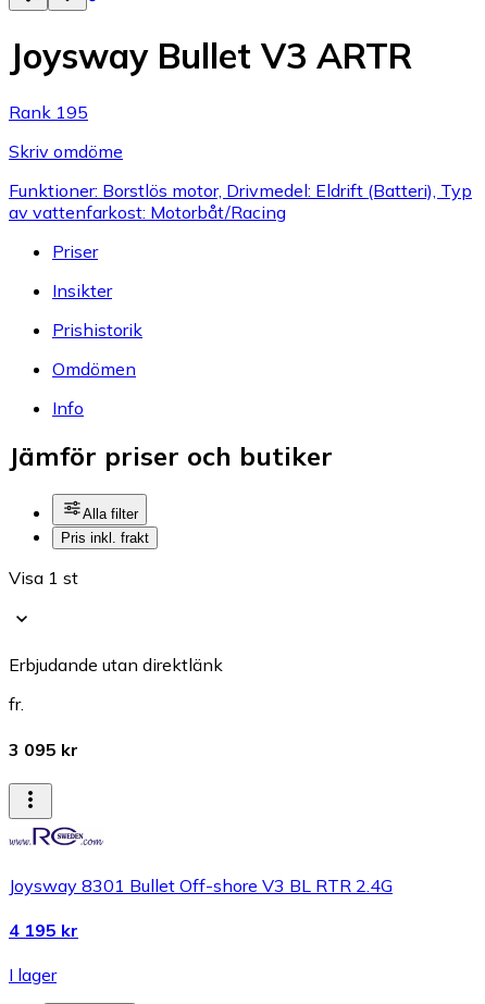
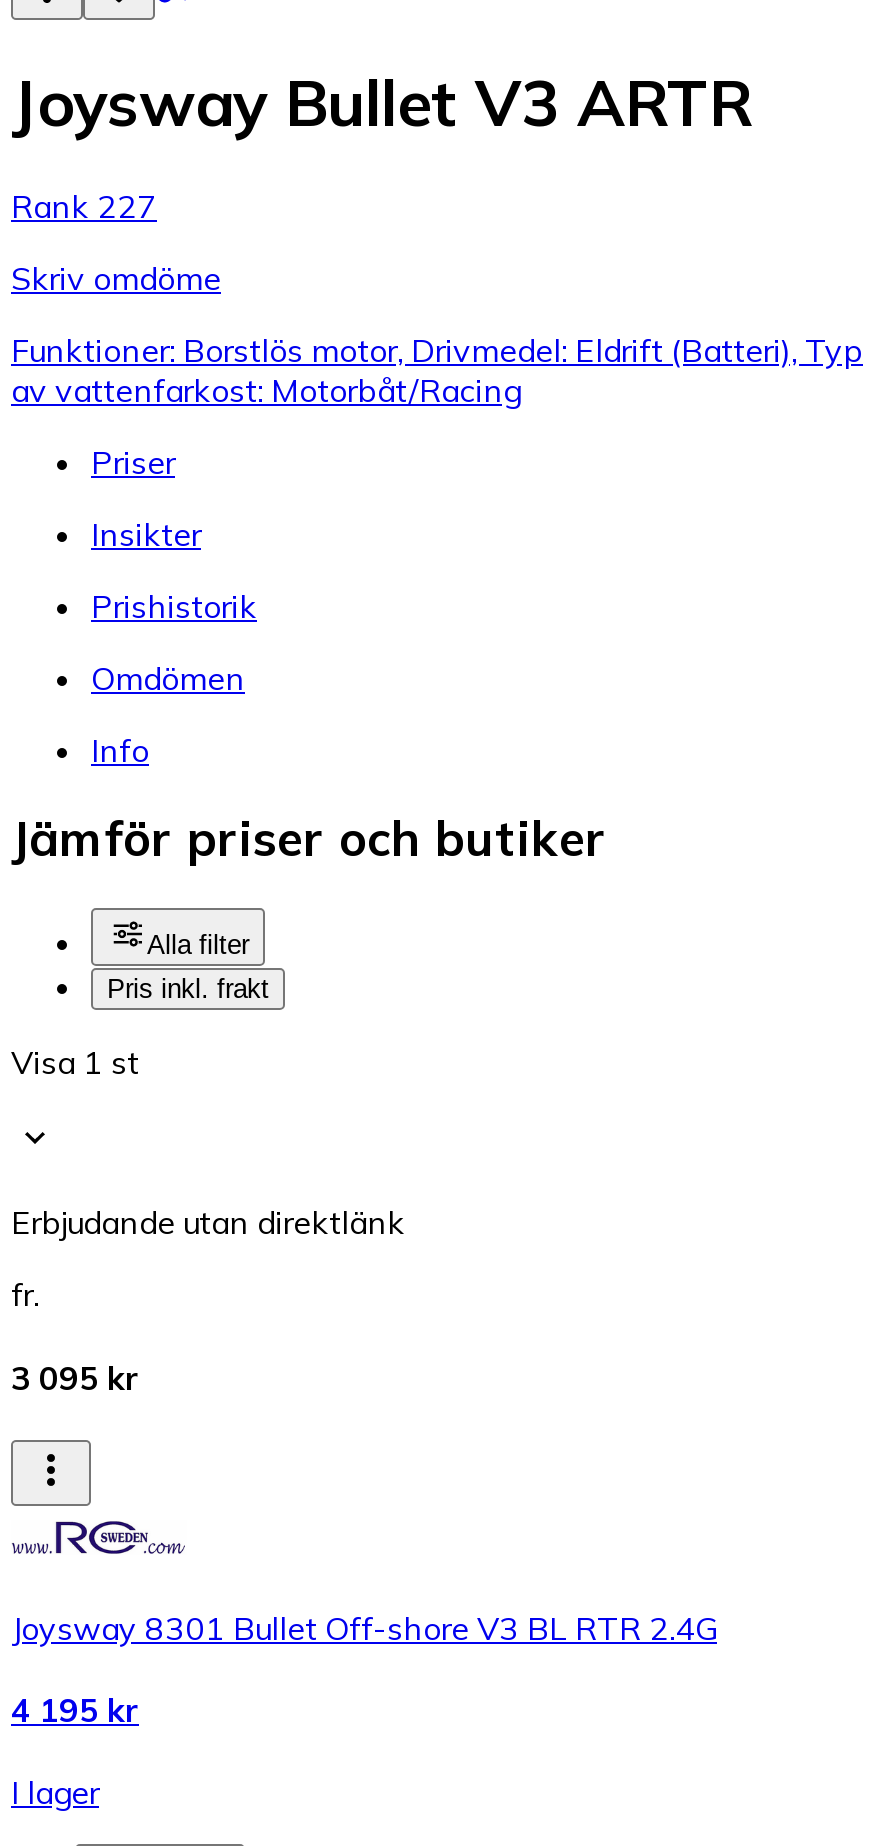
[9,101,88,122] Rank 195 -> [11,185,157,225] Rank 227

